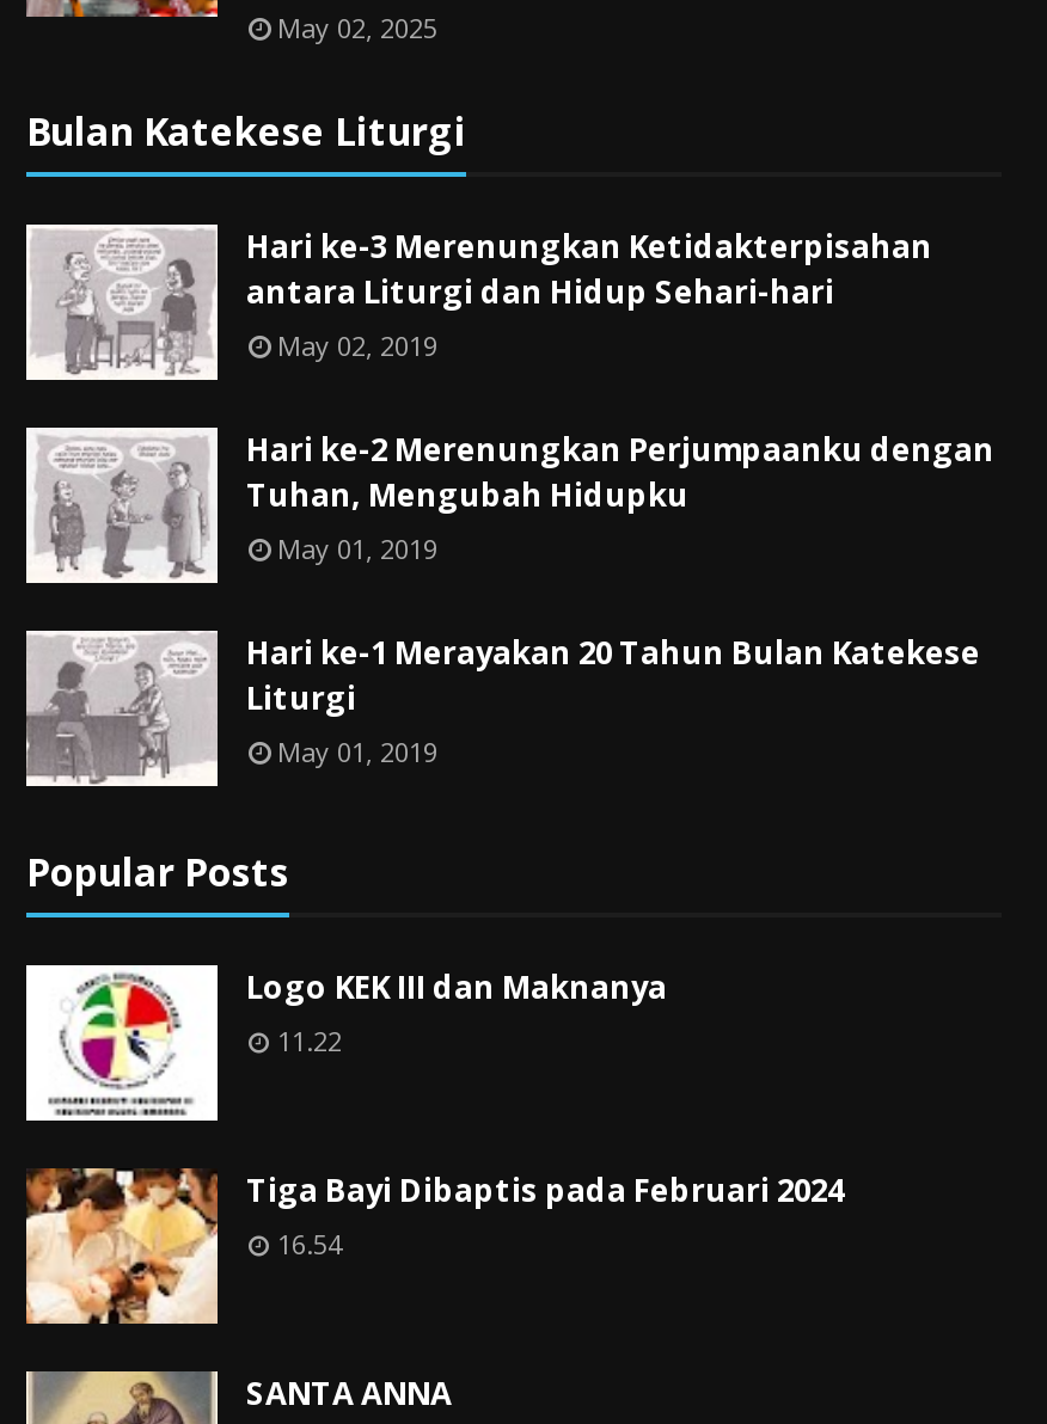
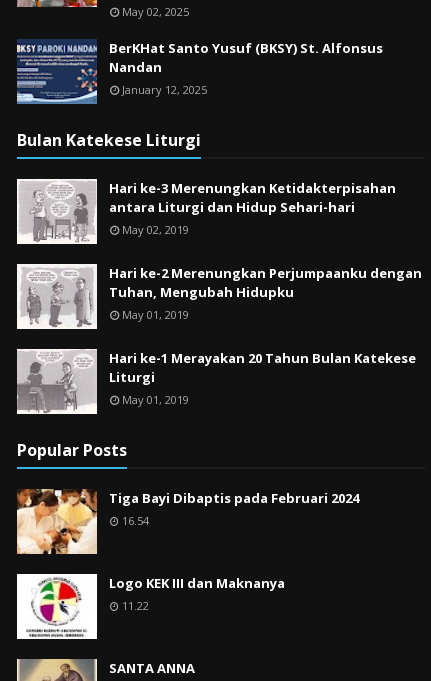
none -> [16,39,383,105] [image] | BerKHat Santo Yusuf (BKSY) St. Alfonsus | Nandan | January 12, 2025
moved [24,963,667,1123] -> [17,573,285,640]: [image] | Logo KEK III dan Maknanya | 11.22

